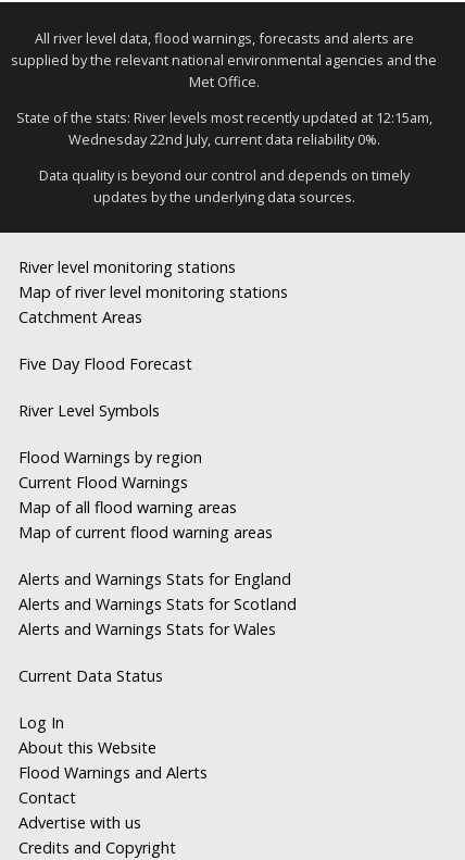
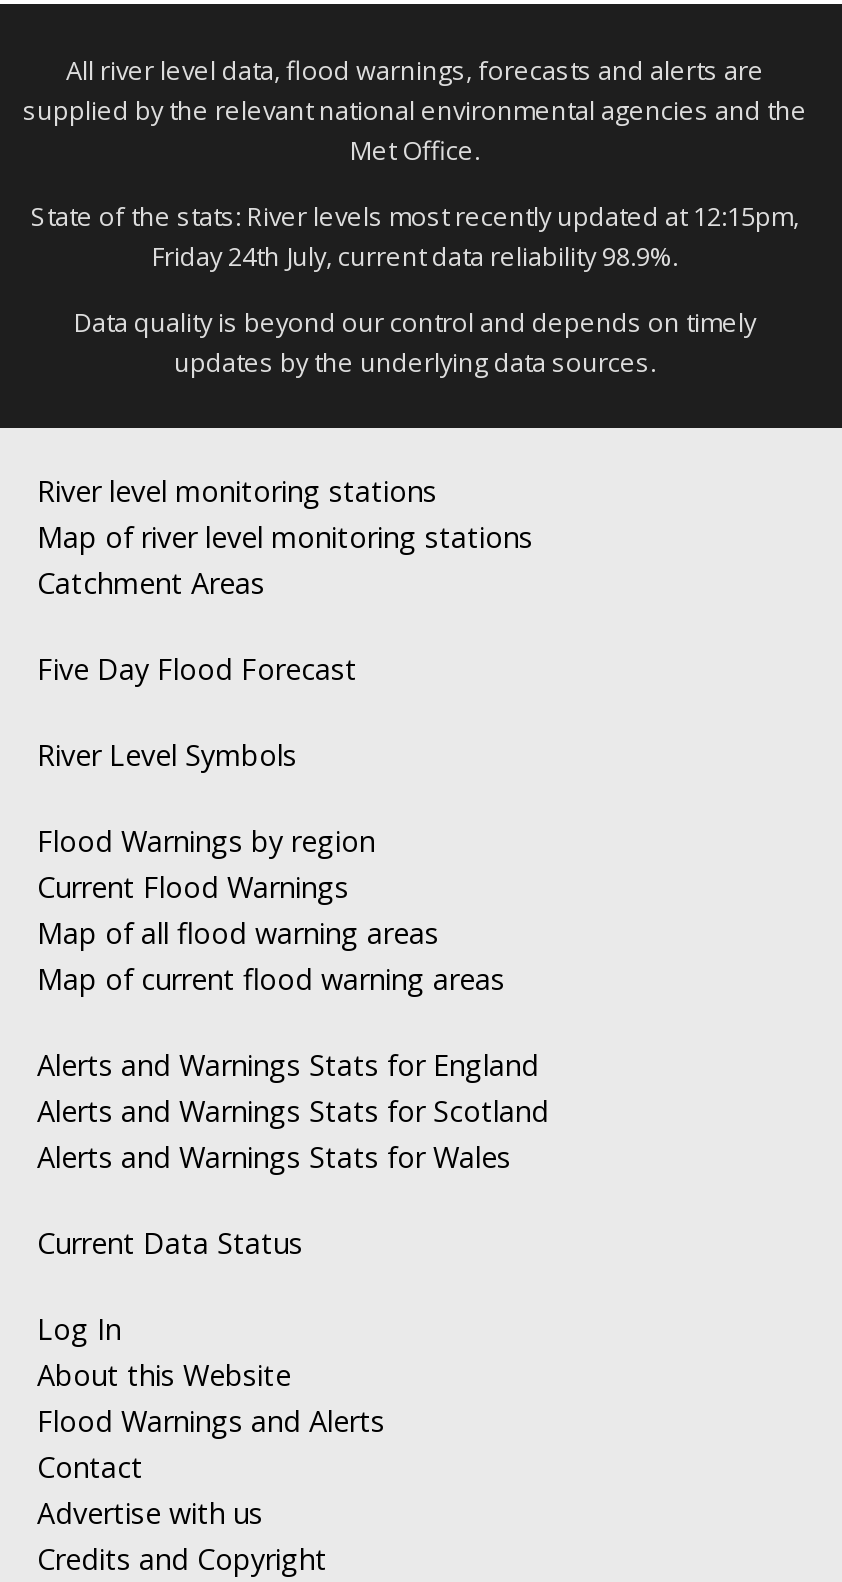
[16,108,432,127] State of the stats: River levels most recently updated at 12:15am, -> [31,198,799,234] State of the stats: River levels most recently updated at 12:15pm,
[68,129,380,149] Wednesday 22nd July, current data reliability 0%. -> [152,238,678,274] Friday 24th July, current data reliability 98.9%.

